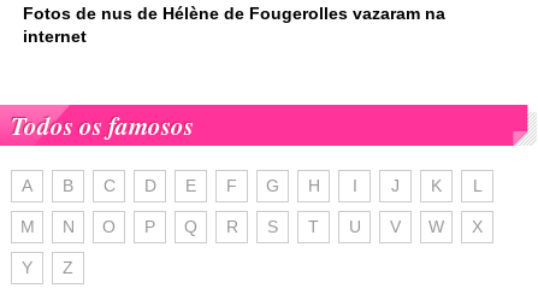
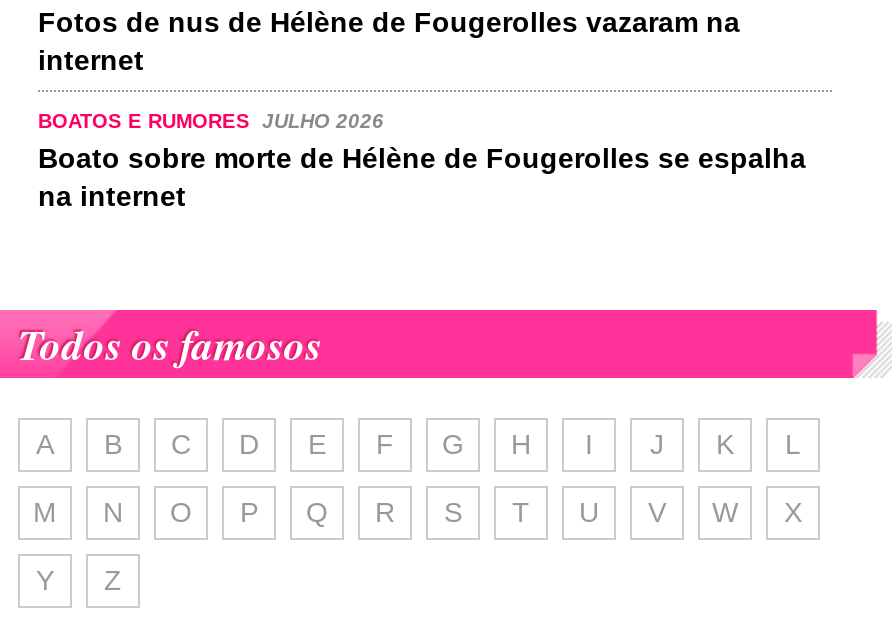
none -> [38,111,806,213] BOATOS E RUMORES JULHO 2026 | Boato sobre morte de Hélène de Fougerolles se espalha | na internet

